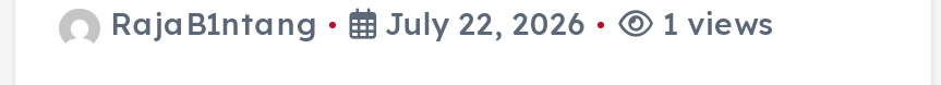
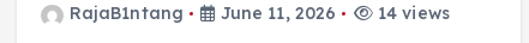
[376,5,774,45] July 22, 2026 | 1 views -> [215,3,450,24] June 11, 2026 | 14 views

